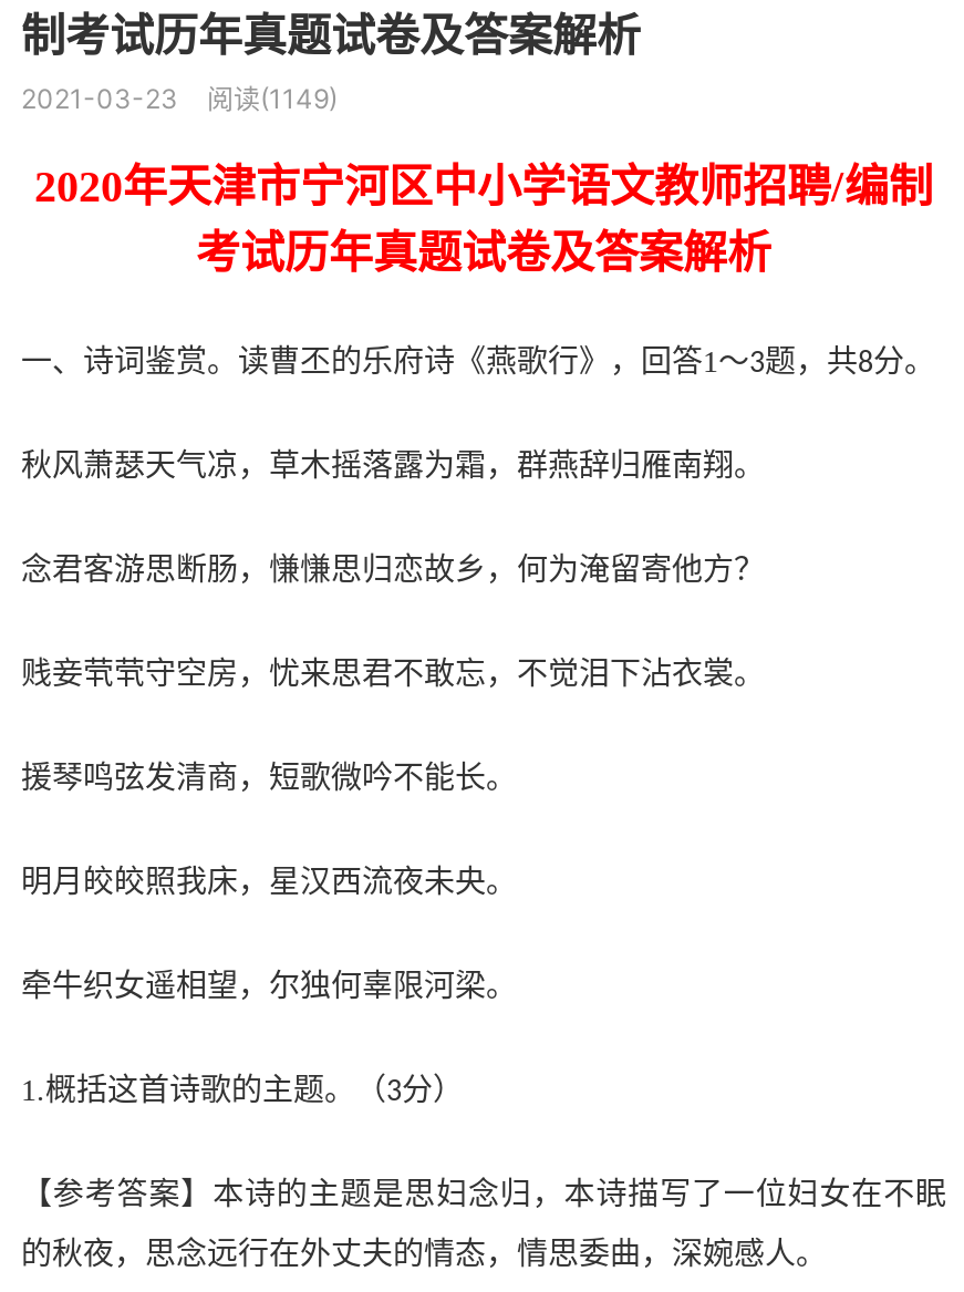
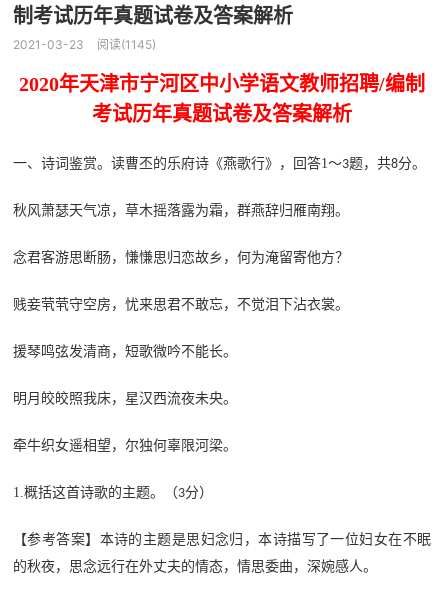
[21,82,338,115] 2021-03-23 阅读(1149) -> [13,37,156,52] 2021-03-23 阅读(1145)

